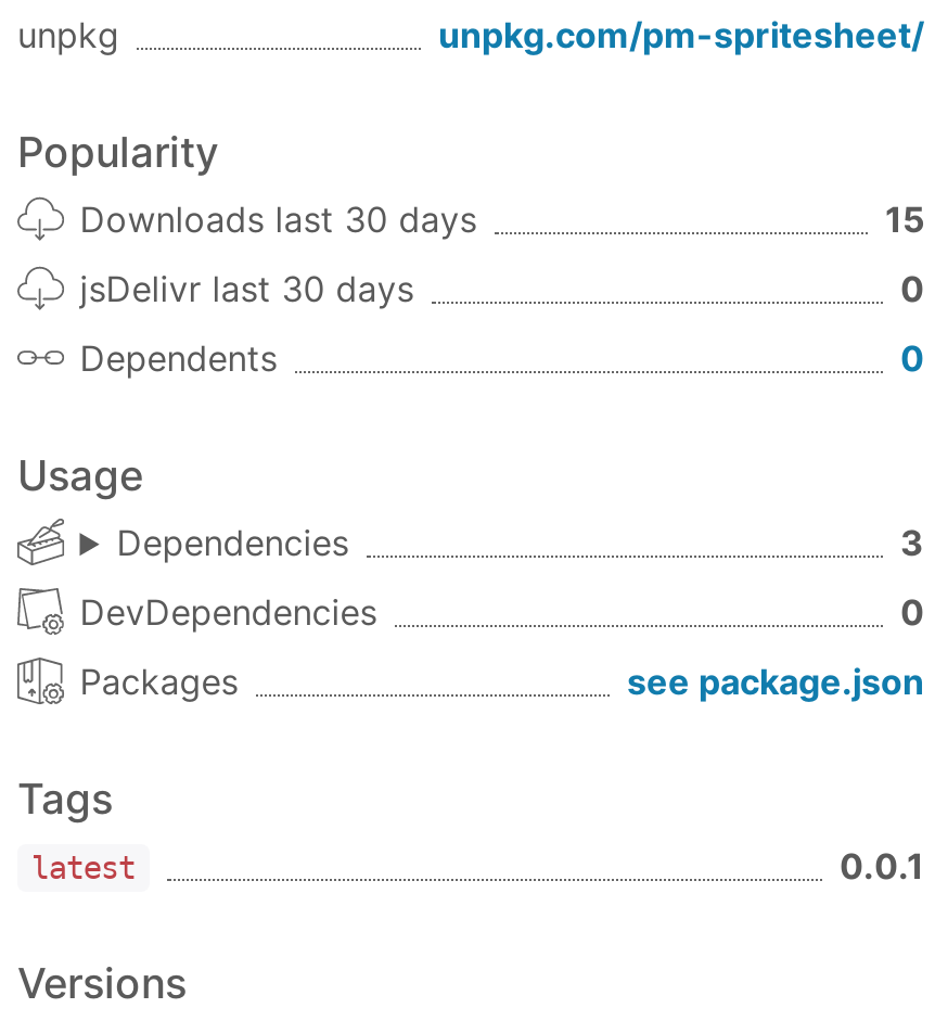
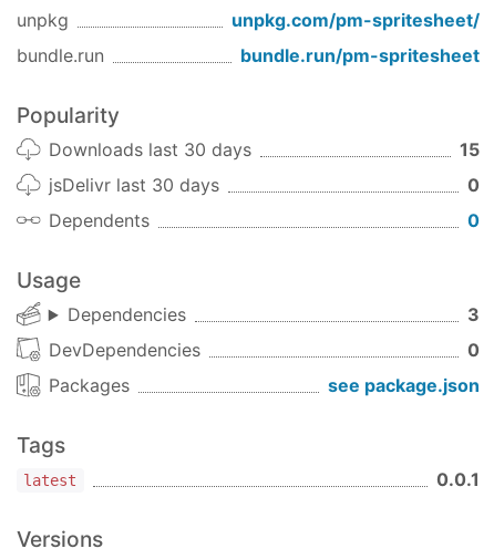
none -> [17,44,480,67] bundle.run | bundle.run/pm-spritesheet

